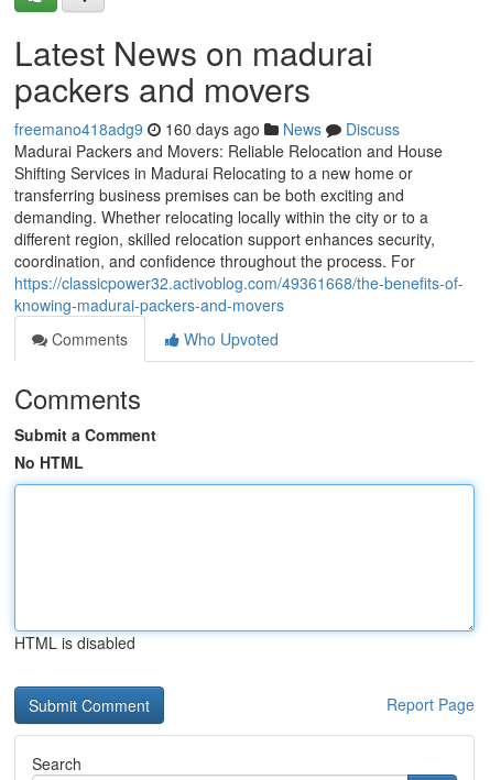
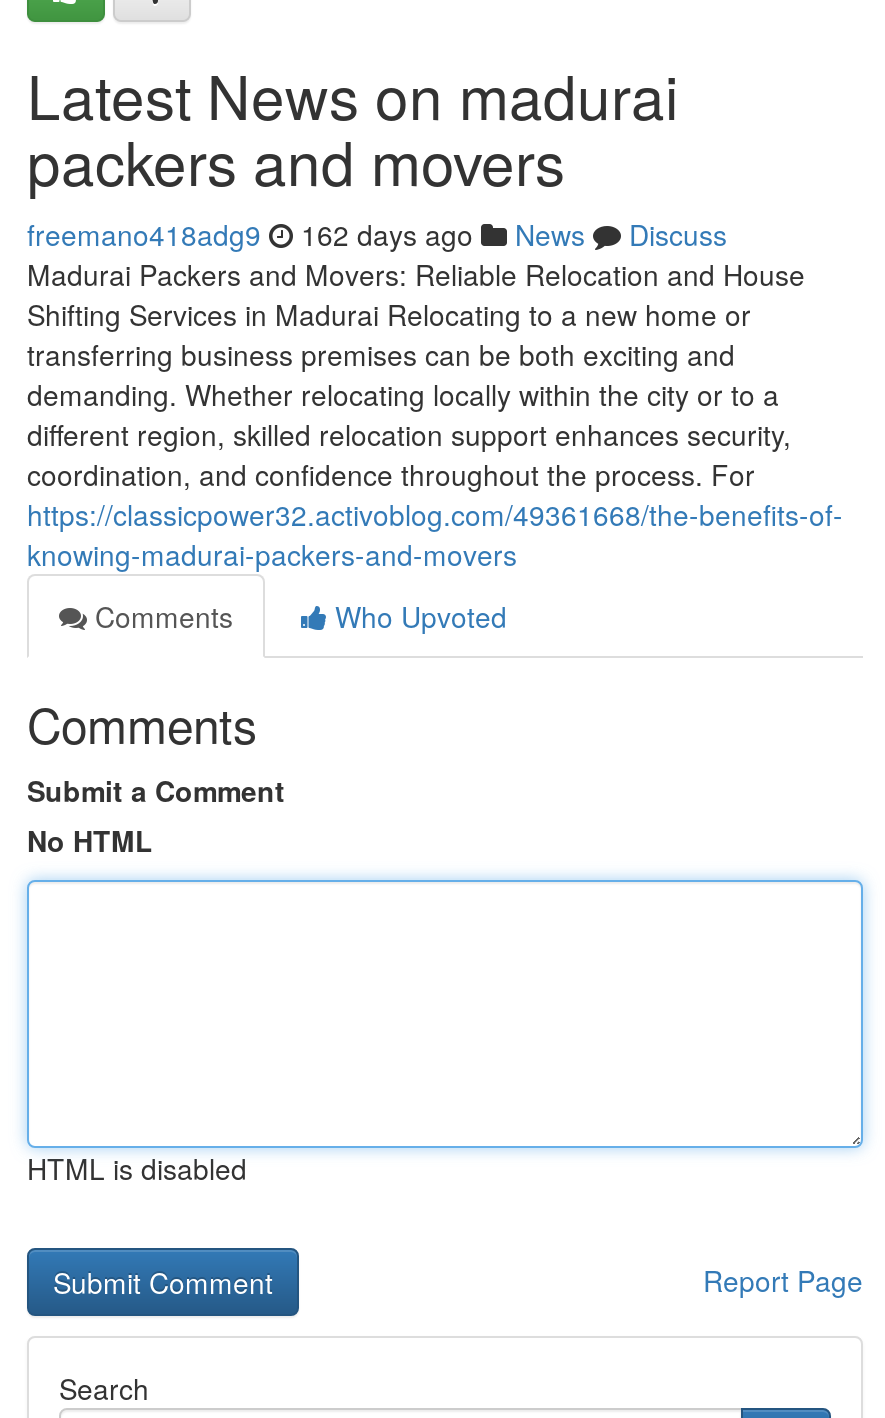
[14,118,400,140] freemano418adg9 160 days ago News Discuss -> [27,214,727,254] freemano418adg9 162 days ago News Discuss

